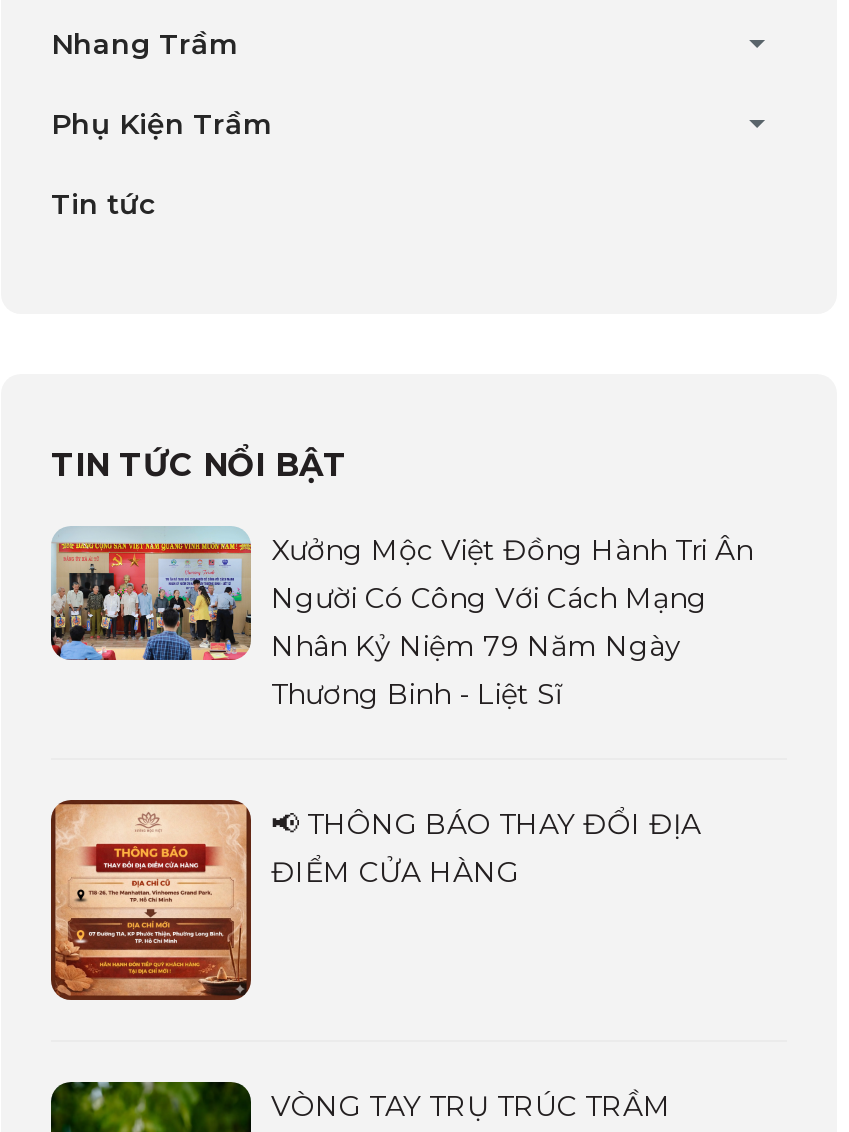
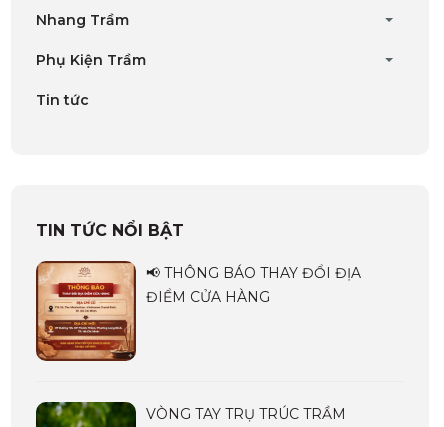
[51,526,753,712] [image] | Xưởng Mộc Việt Đồng Hành Tri Ân | Người Có Công Với Cách Mạng | Nhân Kỷ Niệm 79 Năm Ngày | Thương Binh - Liệt Sĩ -> none

